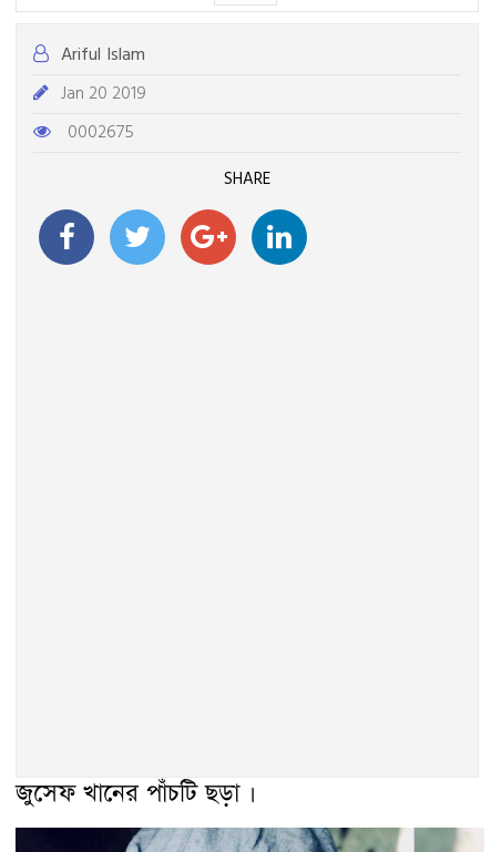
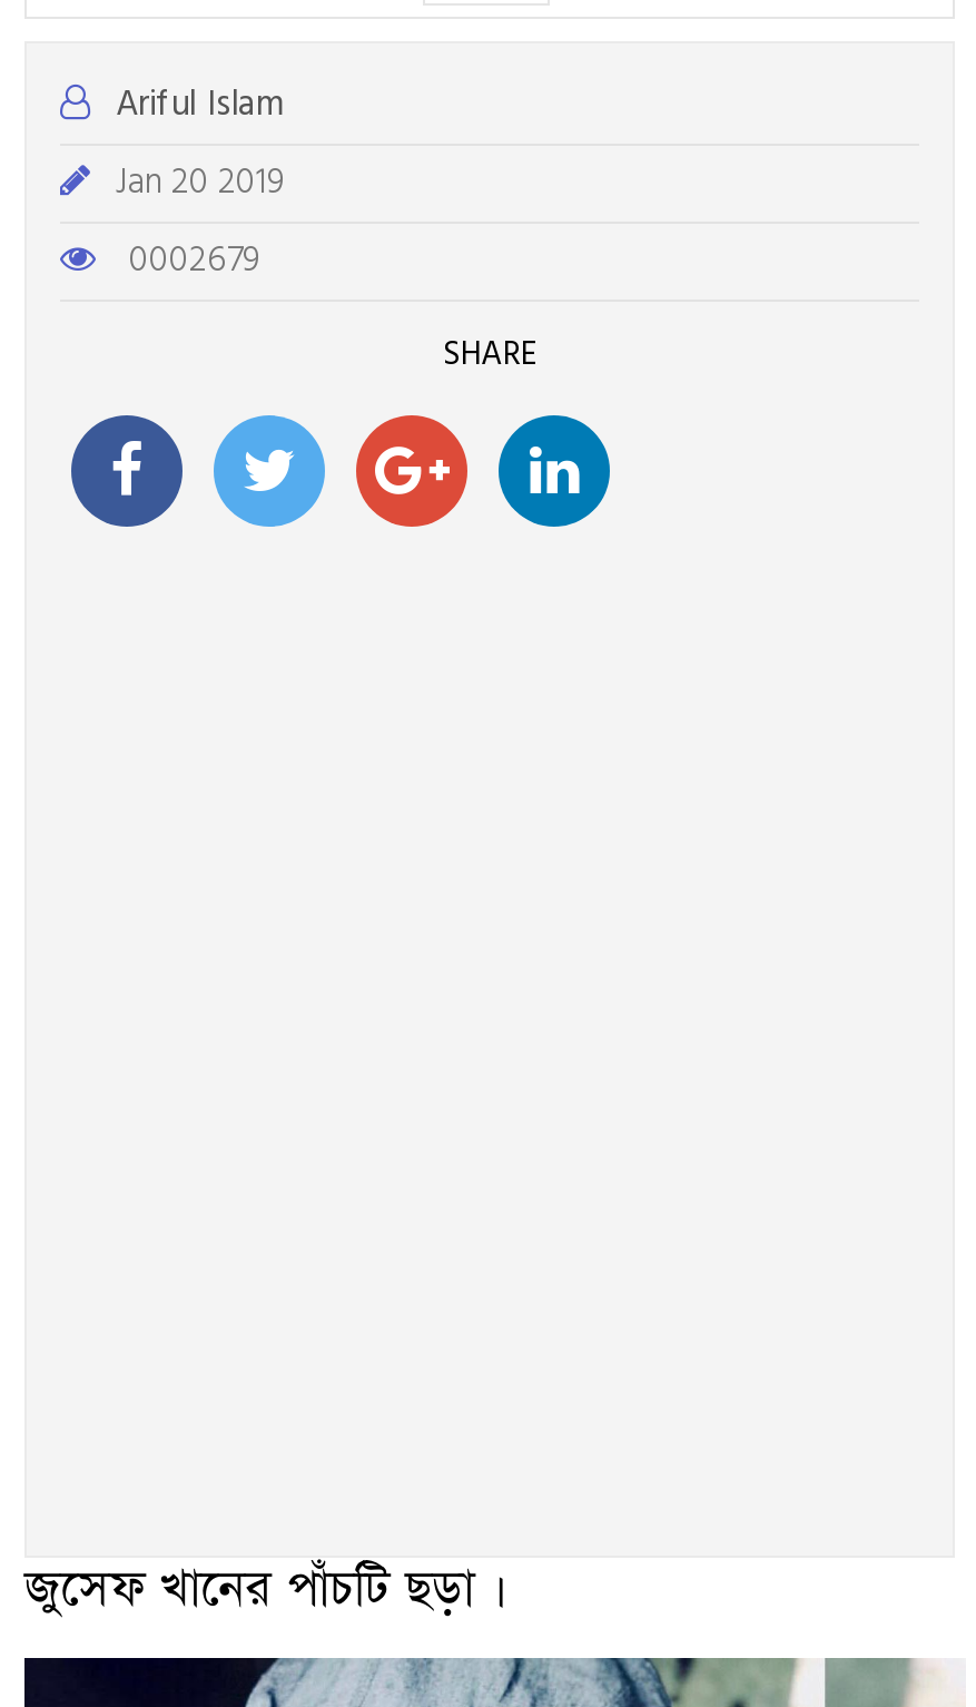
[63,122,134,143] 0002675 -> [120,239,263,281] 0002679

